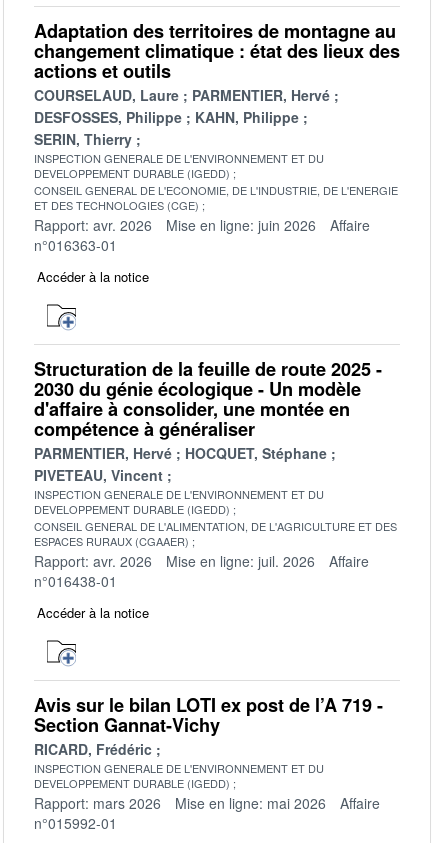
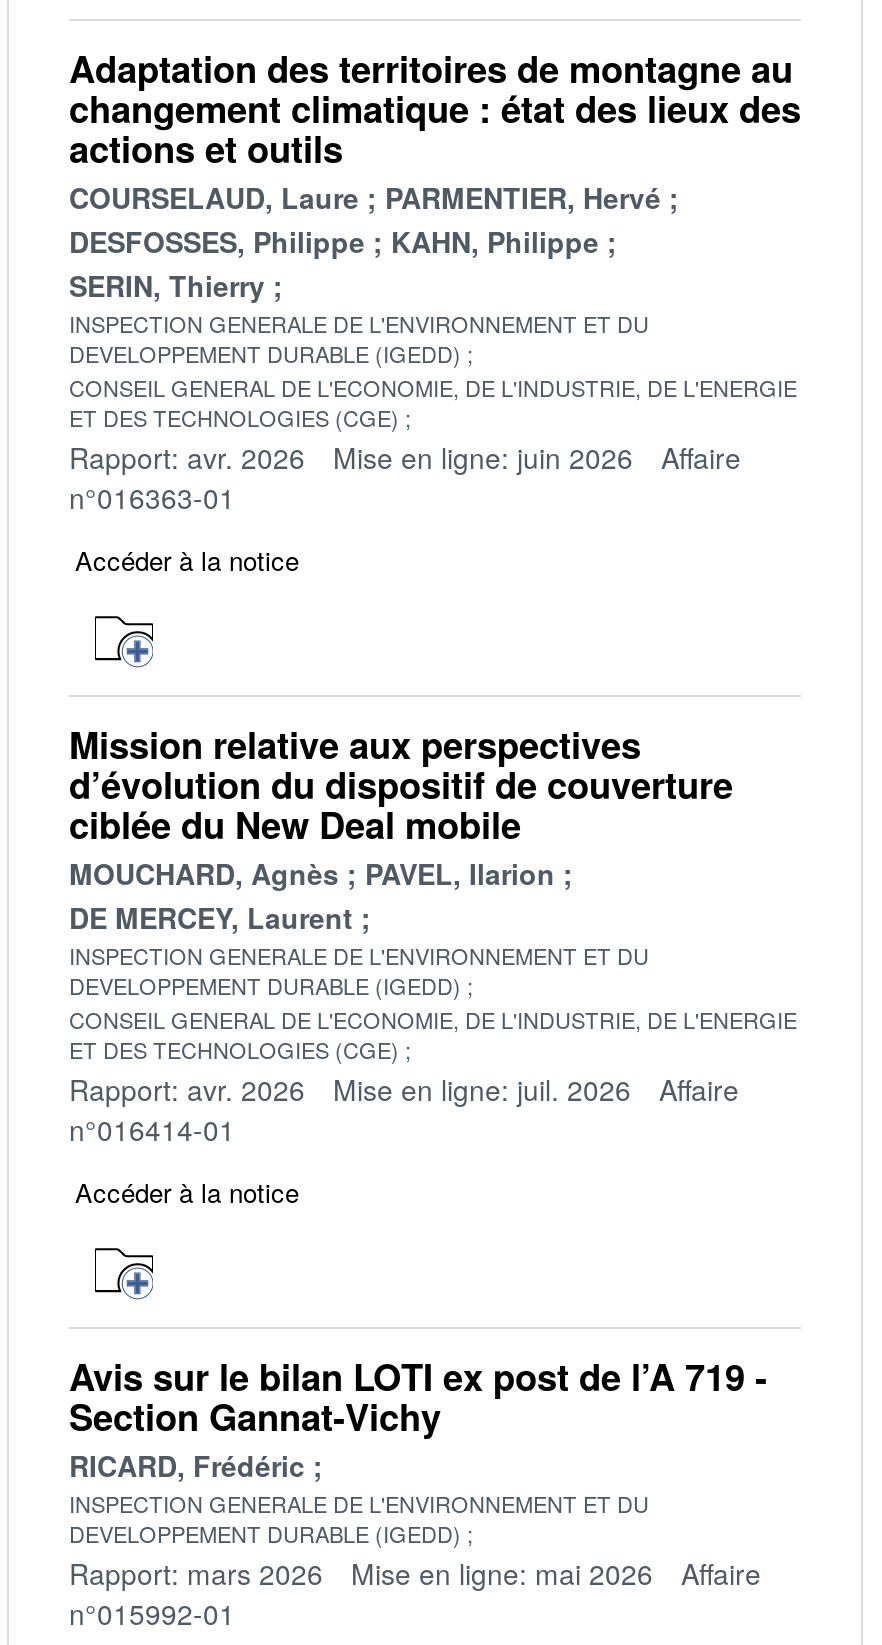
[34,356,382,485] Structuration de la feuille de route 2025 - | 2030 du génie écologique - Un modèle | d'affaire à consolider, une montée en | compétence à généraliser | PARMENTIER, Hervé | HOCQUET, Stéphane | PIVETEAU, Vincent -> [69,720,733,938] Mission relative aux perspectives | d’évolution du dispositif de couverture | ciblée du New Deal mobile | MOUCHARD, Agnès | PAVEL, Ilarion | DE MERCEY, Laurent
[34,518,397,549] CONSEIL GENERAL DE L'ALIMENTATION, DE L'AGRICULTURE ET DES | ESPACES RURAUX (CGAAER) -> [69,1004,797,1066] CONSEIL GENERAL DE L'ECONOMIE, DE L'INDUSTRIE, DE L'ENERGIE | ET DES TECHNOLOGIES (CGE)
[34,571,117,591] n°016438-01 -> [69,1110,235,1150] n°016414-01

